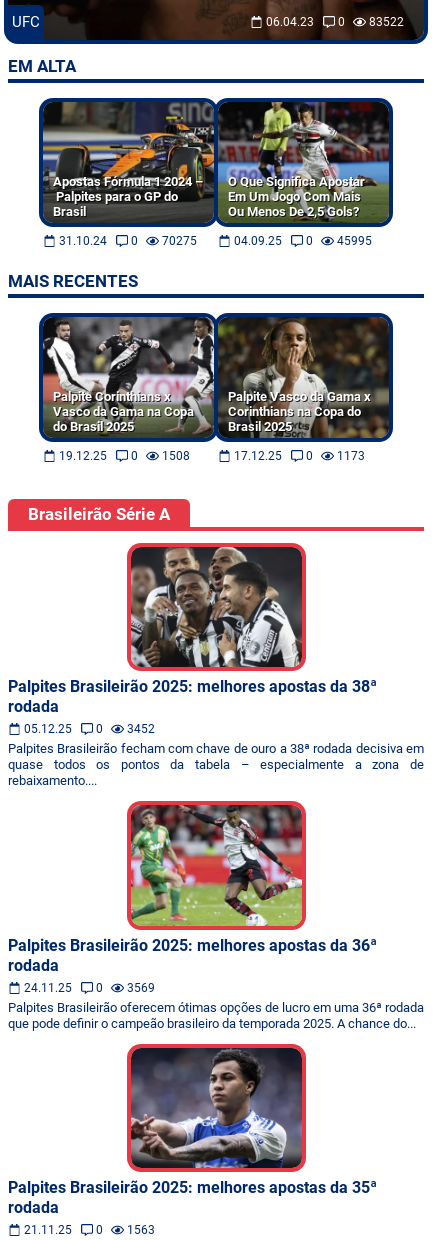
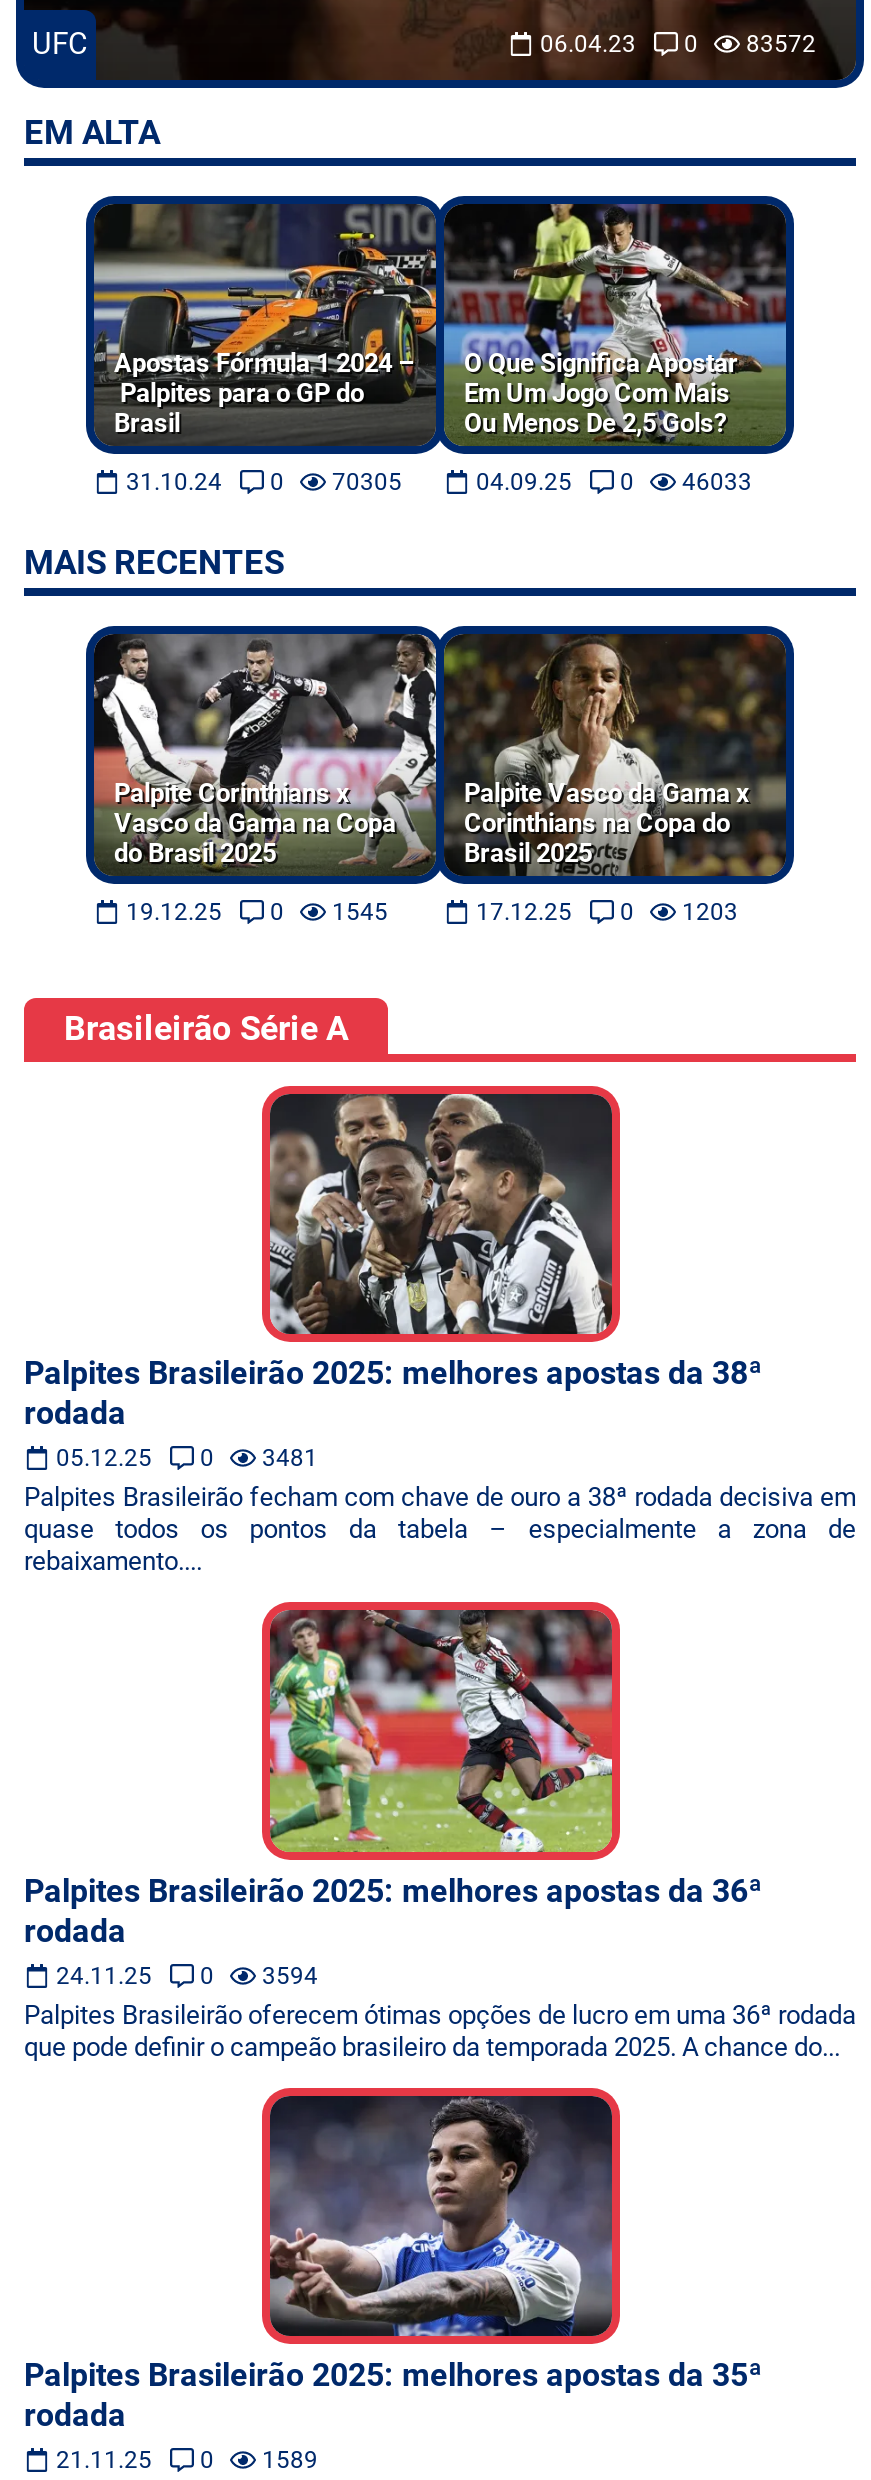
[266,15,404,29] 06.04.23 0 83522 -> [540,30,816,58] 06.04.23 0 83572
[59,234,197,248] 31.10.24 0 70275 -> [126,468,402,496] 31.10.24 0 70305
[234,234,372,248] 04.09.25 0 45995 -> [476,468,752,496] 04.09.25 0 46033
[59,449,190,463] 19.12.25 0 1508 -> [126,897,388,925] 19.12.25 0 1545
[234,449,365,463] 17.12.25 0 1173 -> [476,897,738,925] 17.12.25 0 1203
[24,722,155,736] 05.12.25 0 3452 -> [56,1445,318,1473] 05.12.25 0 3481
[24,981,155,995] 24.11.25 0 3569 -> [56,1962,318,1990] 24.11.25 0 3594
[24,1223,155,1237] 21.11.25 0 1563 -> [56,2447,318,2475] 21.11.25 0 1589

